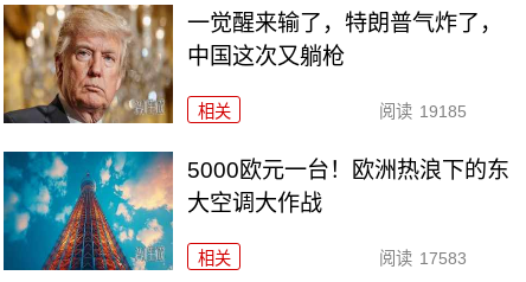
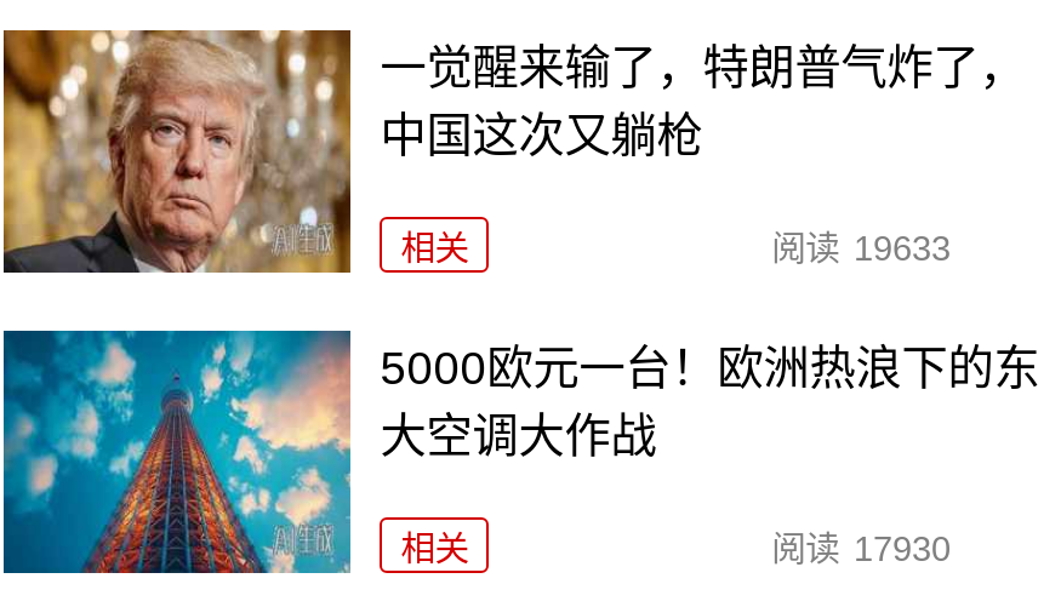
[379,102,466,121] 阅读 19185 -> [771,230,951,269] 阅读 19633
[379,249,466,268] 阅读 17583 -> [771,530,951,569] 阅读 17930

